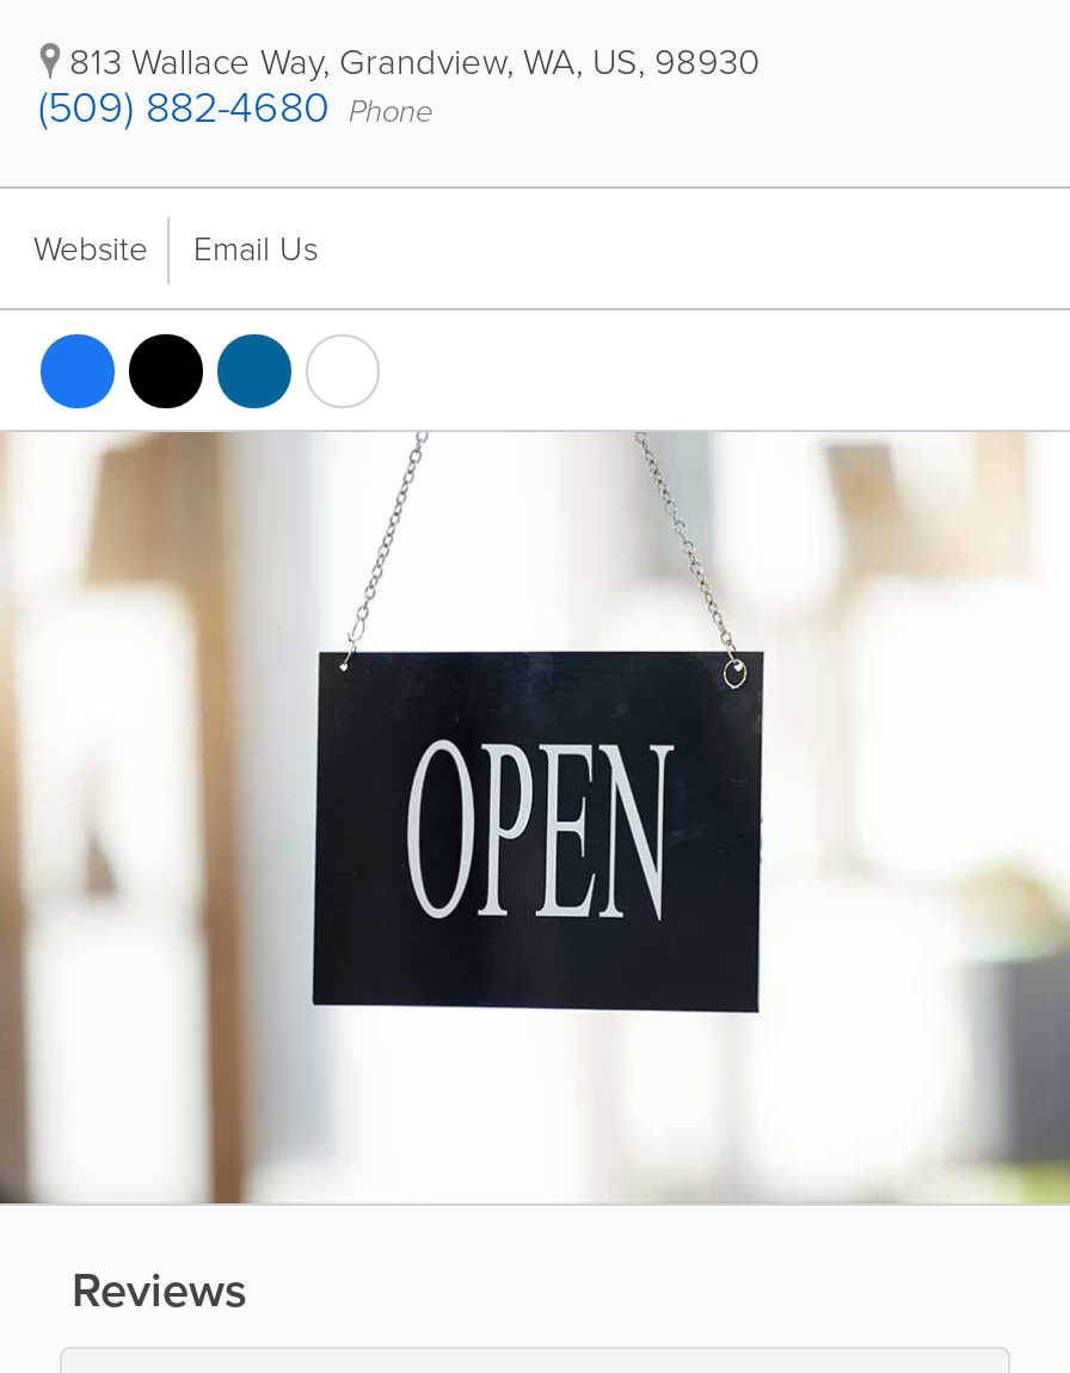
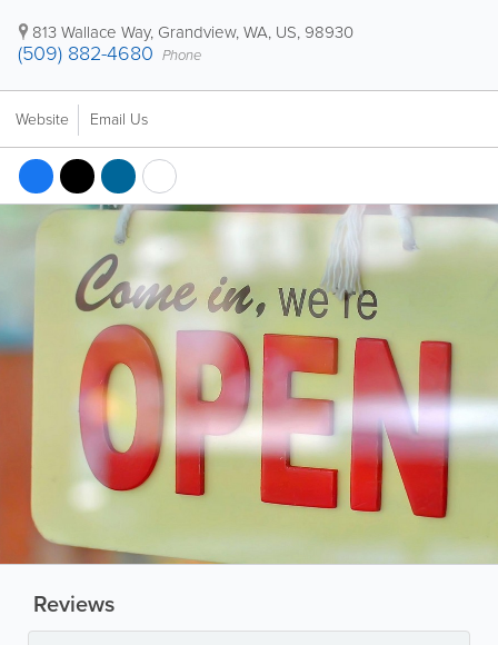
[7,432,1063,1206] [image] -> [3,204,495,565] [image]

